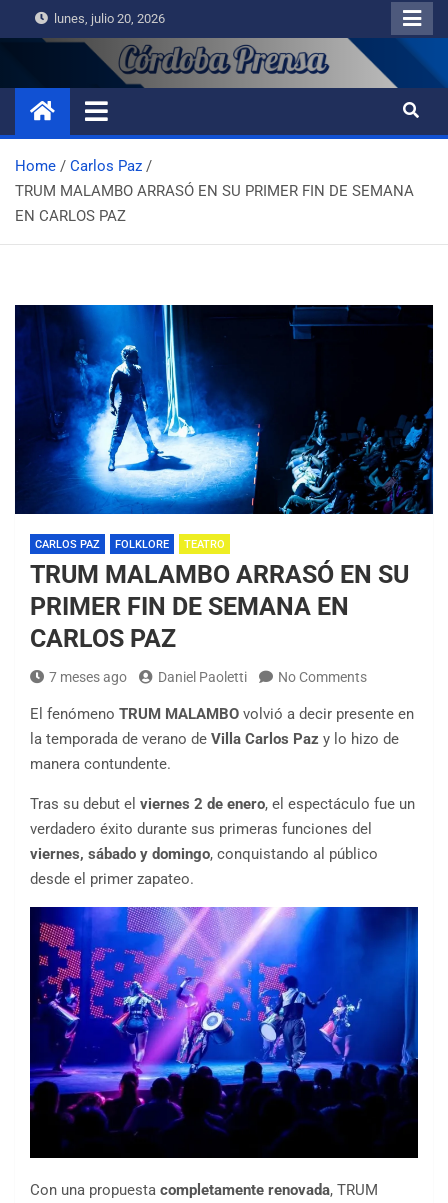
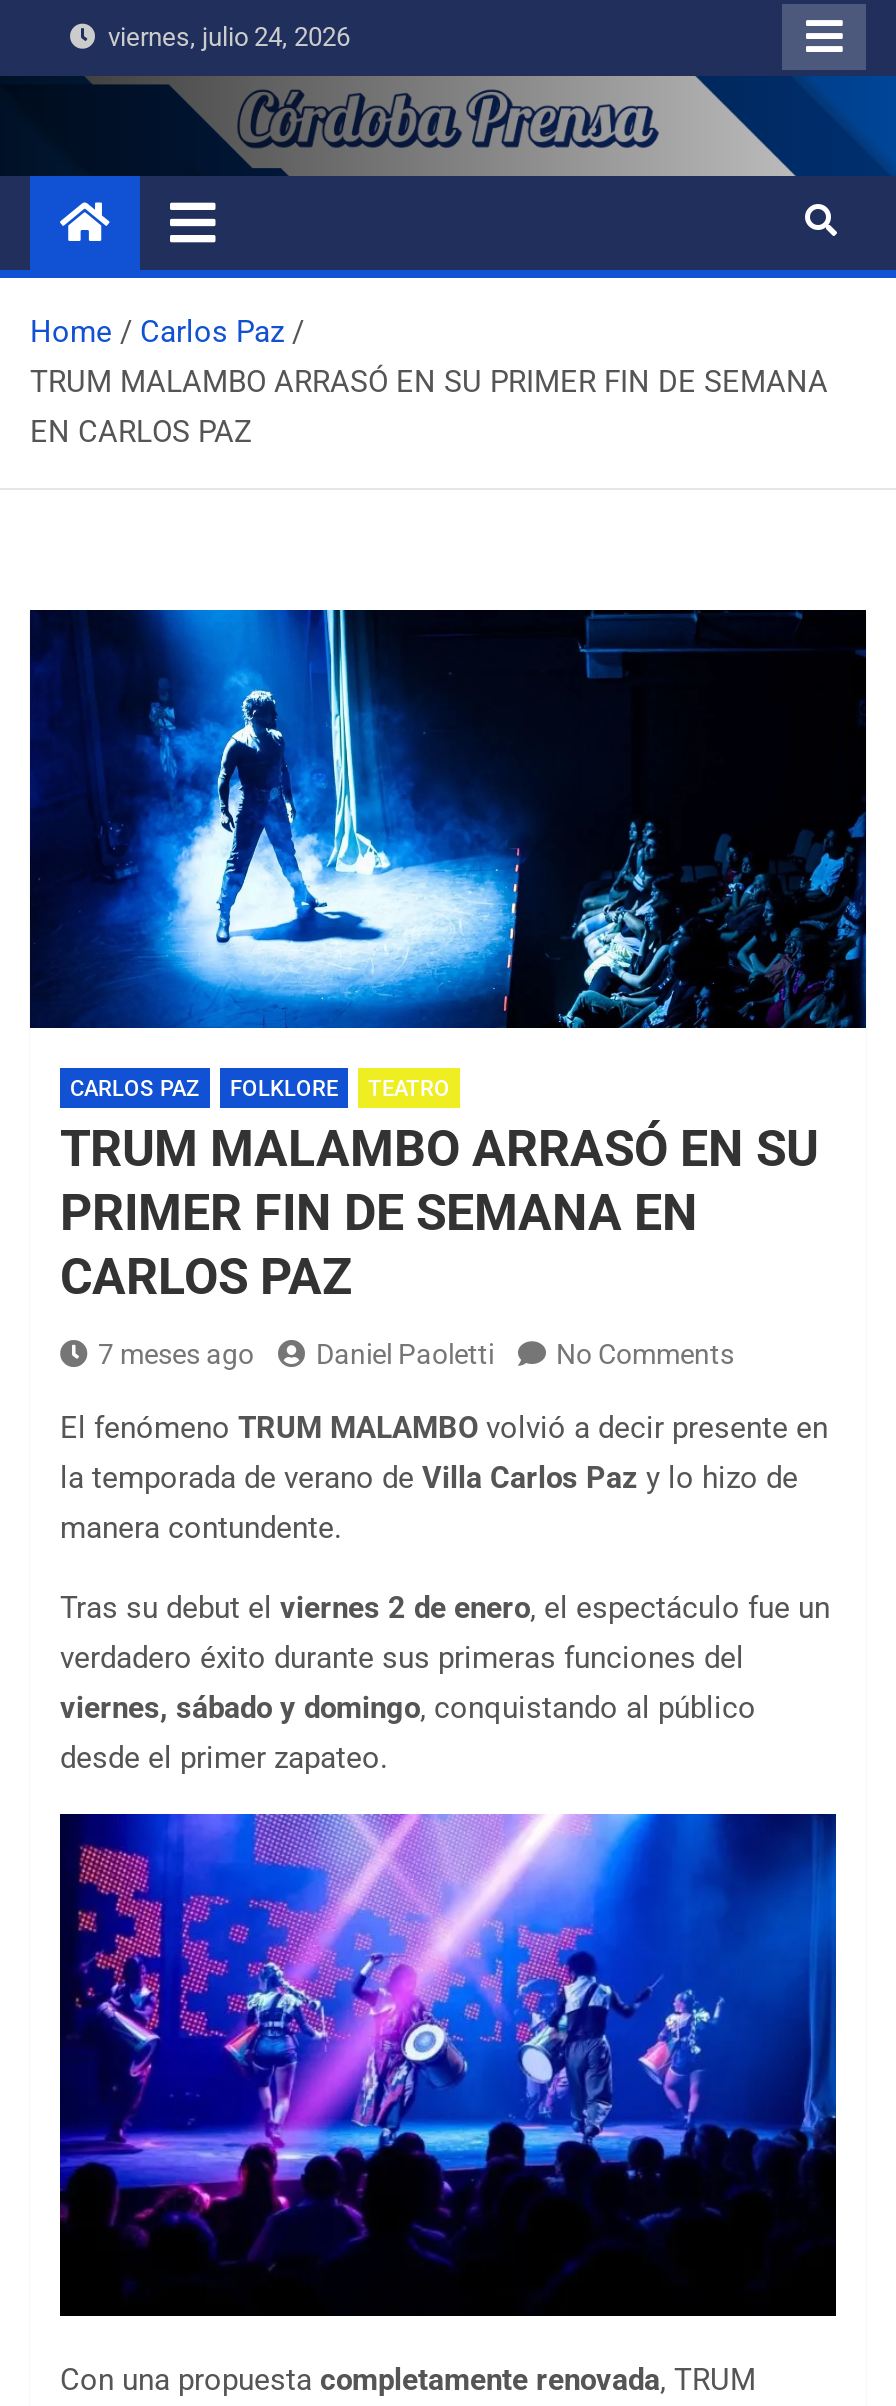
[48,11,165,26] lunes, julio 20, 2026 -> [96,22,350,52] viernes, julio 24, 2026

